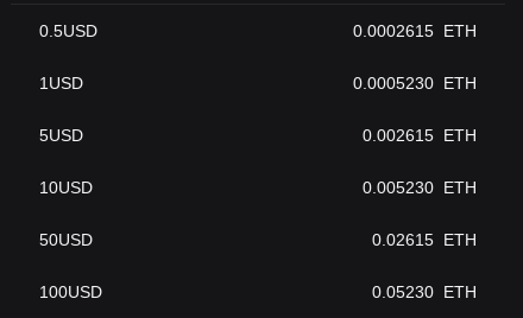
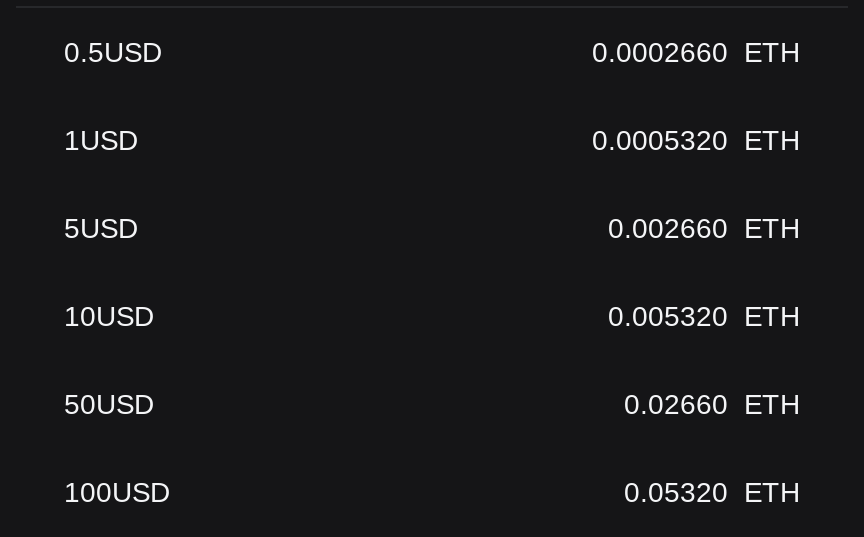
[353,21,477,40] 0.0002615 ETH -> [592,36,800,68] 0.0002660 ETH
[353,74,477,93] 0.0005230 ETH -> [592,124,800,156] 0.0005320 ETH
[363,126,477,145] 0.002615 ETH -> [608,212,800,244] 0.002660 ETH
[363,178,477,197] 0.005230 ETH -> [608,300,800,332] 0.005320 ETH
[372,230,477,249] 0.02615 ETH -> [624,388,800,420] 0.02660 ETH
[372,282,477,301] 0.05230 ETH -> [624,476,800,508] 0.05320 ETH

